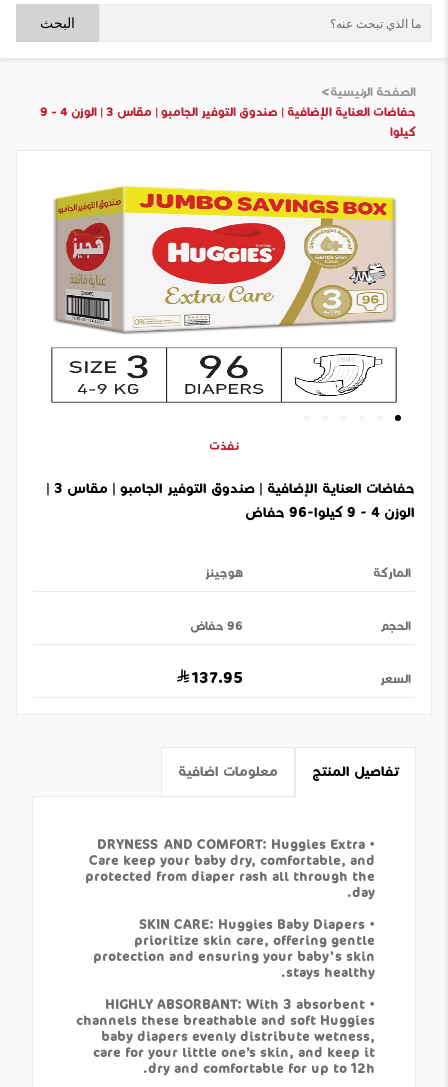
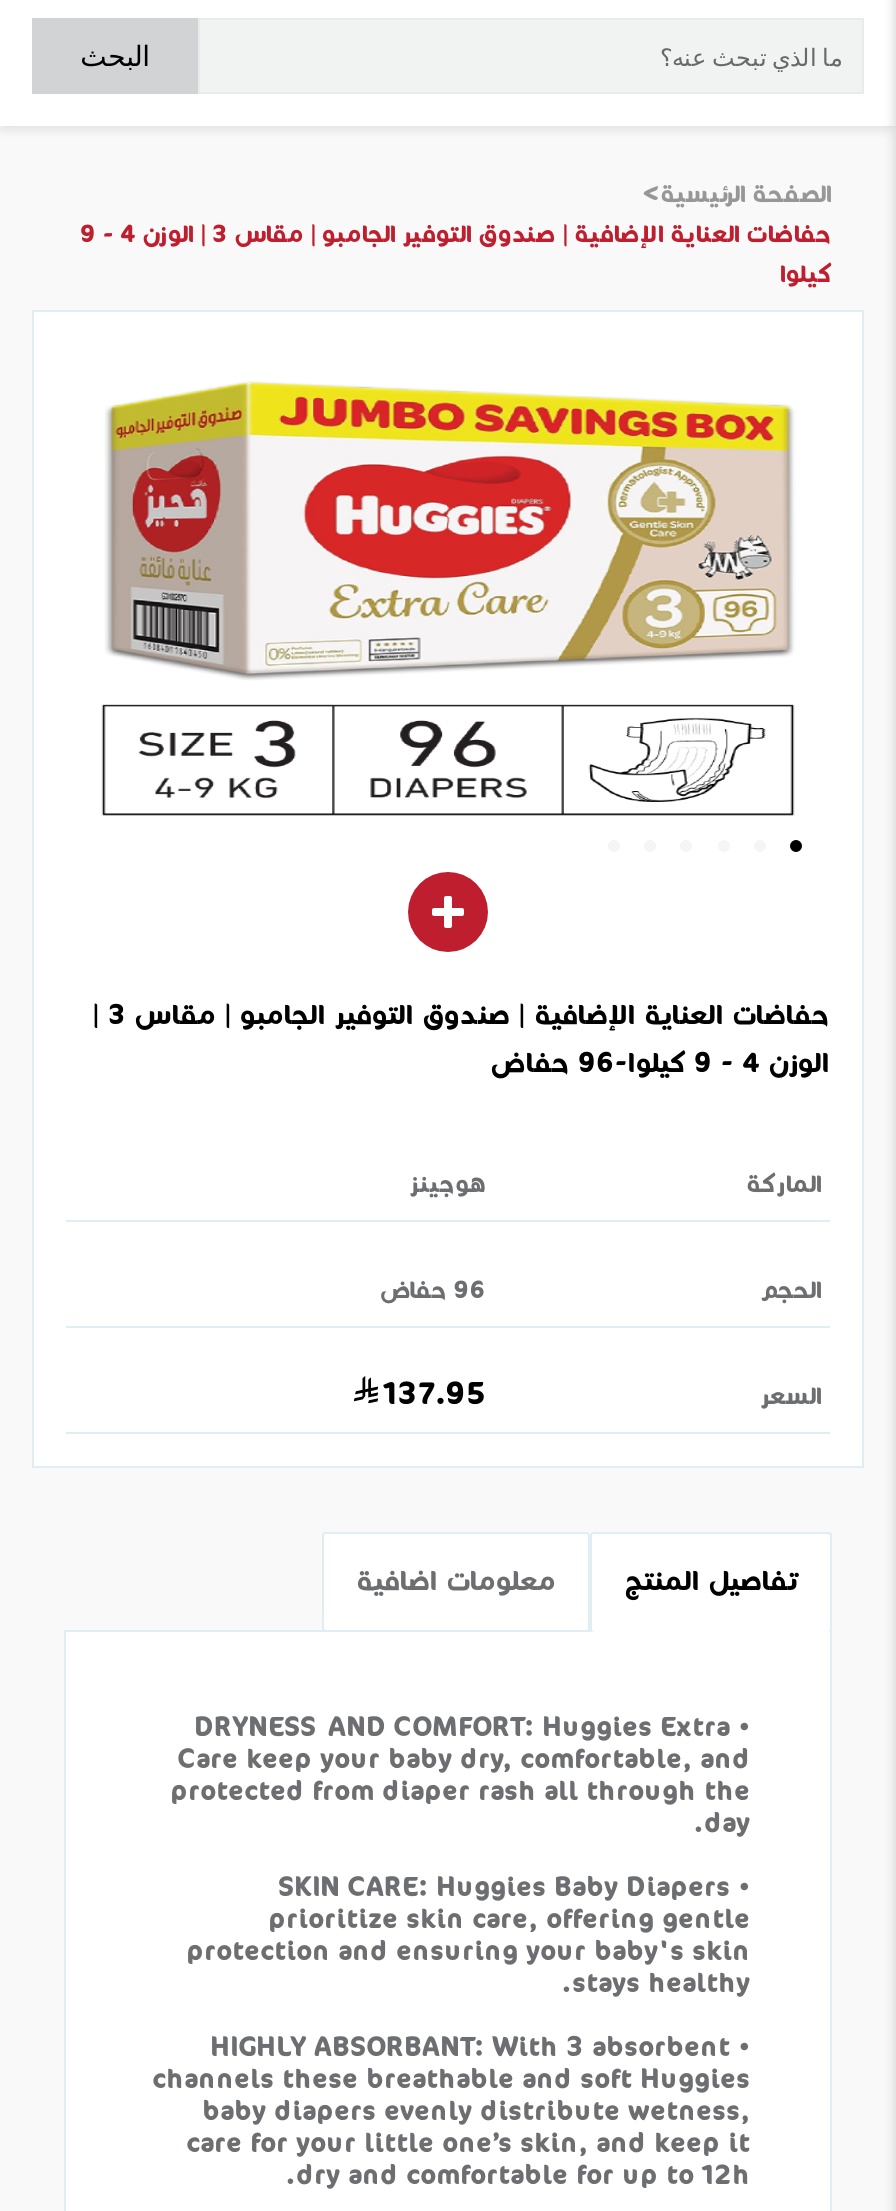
[209,438,239,453] نفذت -> none

